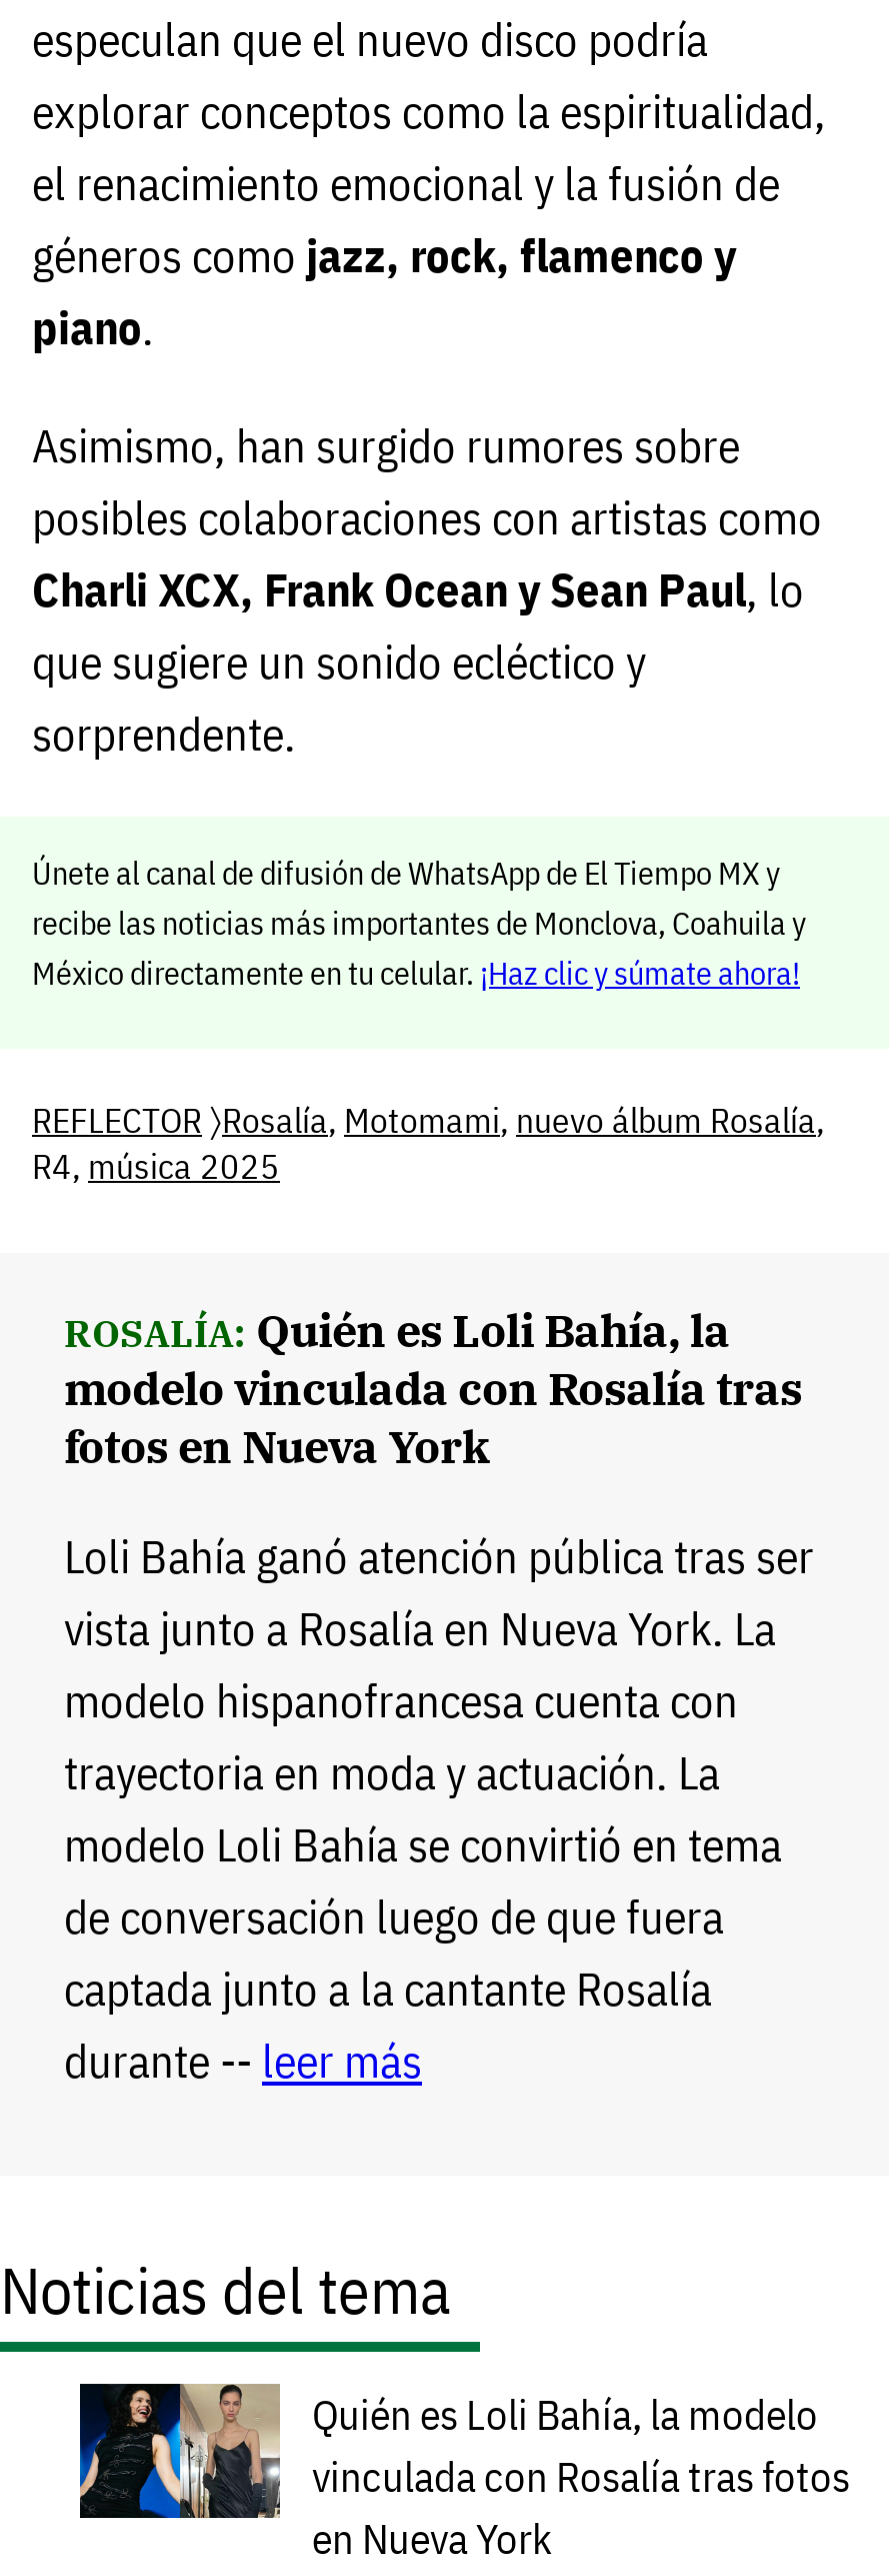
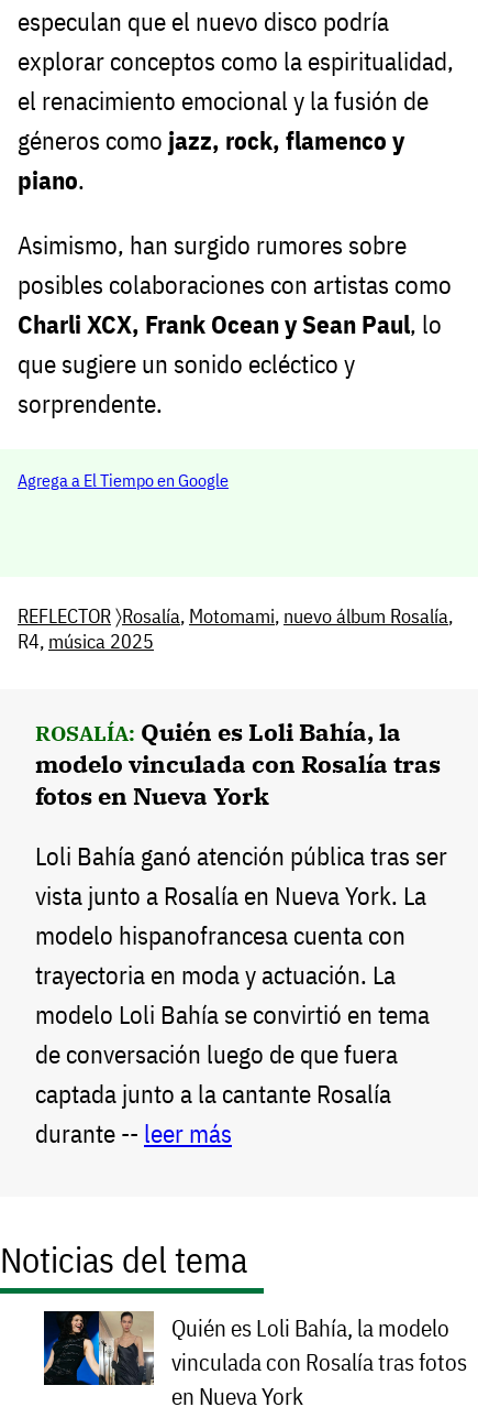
[32,852,806,992] Únete al canal de difusión de WhatsApp de El Tiempo MX y | recibe las noticias más importantes de Monclova, Coahuila y | México directamente en tu celular. ¡Haz clic y súmate ahora! -> [18,469,229,491] Agrega a El Tiempo en Google

